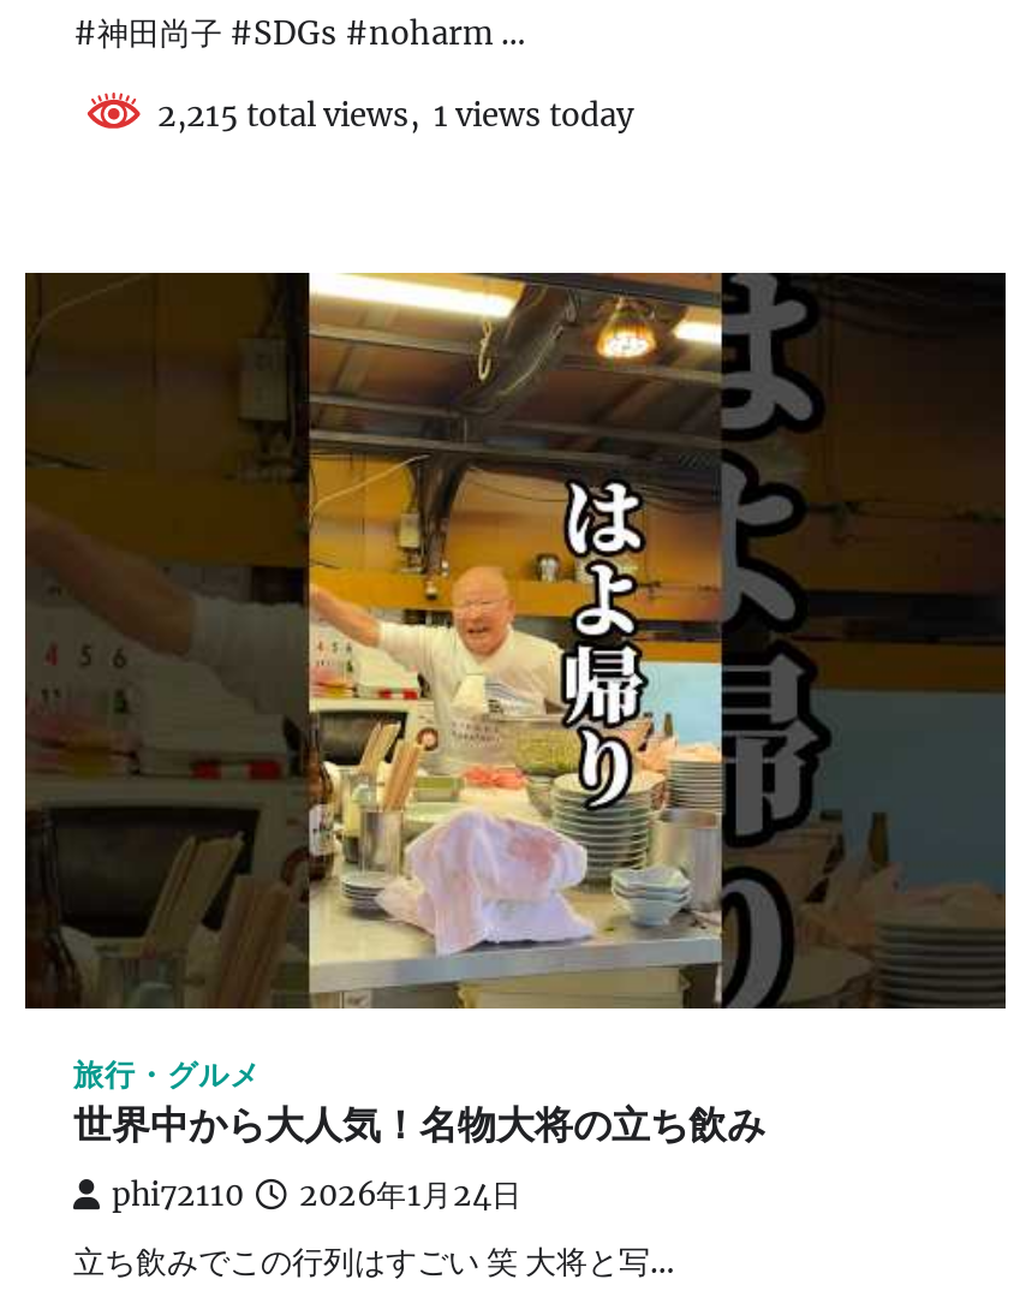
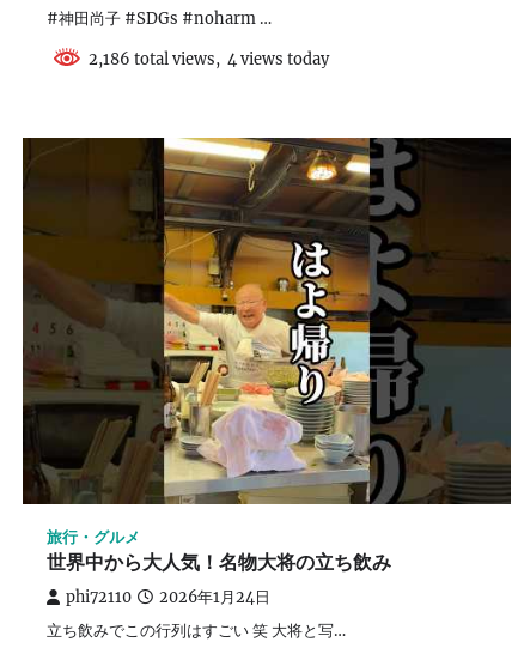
[143,94,633,135] 2,215 total views, 1 views today -> [81,49,329,69] 2,186 total views, 4 views today

